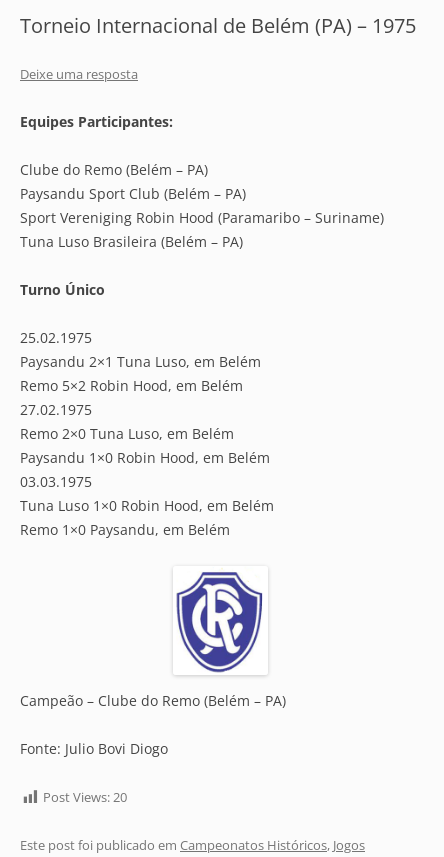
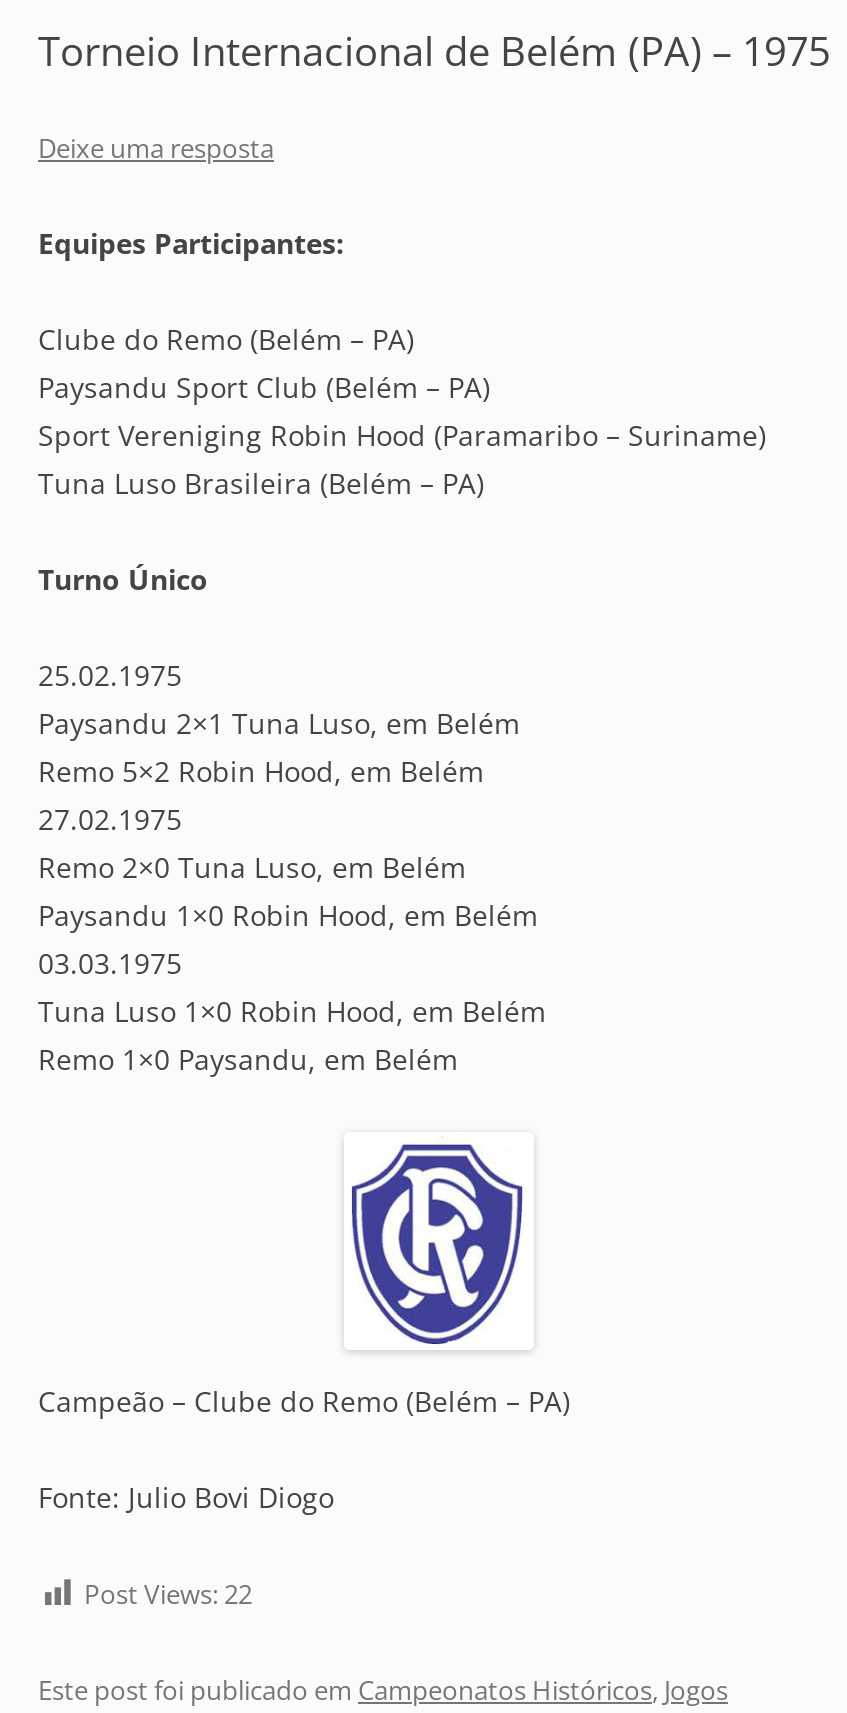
[43,788,127,806] Post Views: 20 -> [84,1575,252,1611] Post Views: 22

